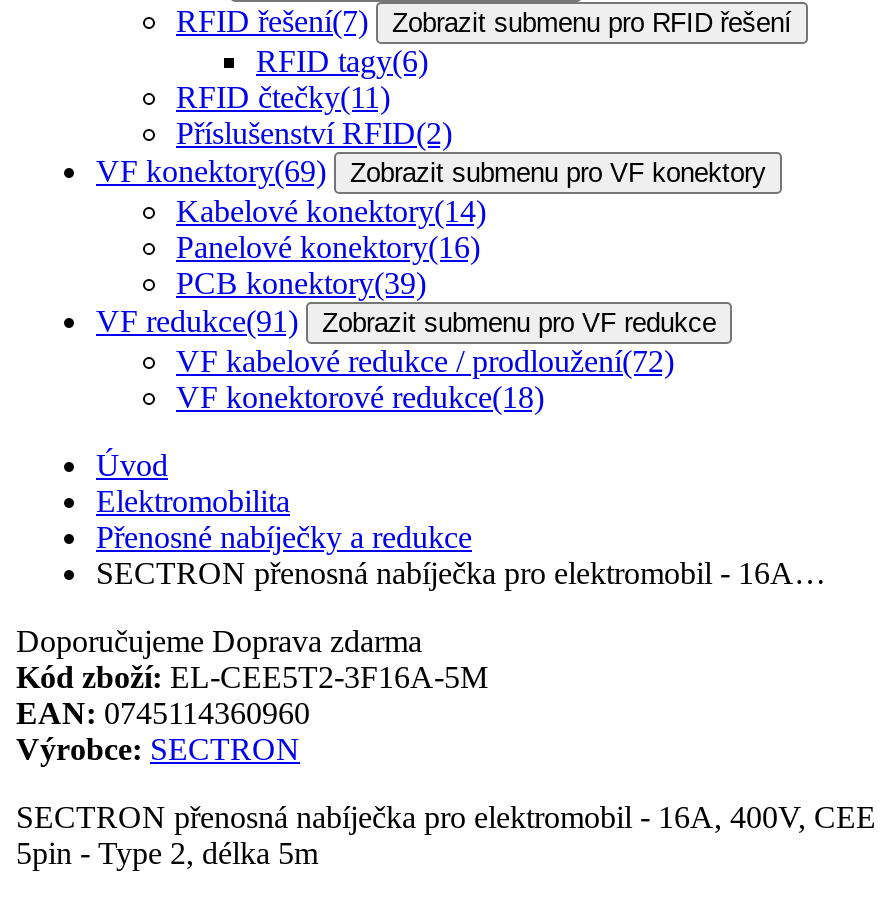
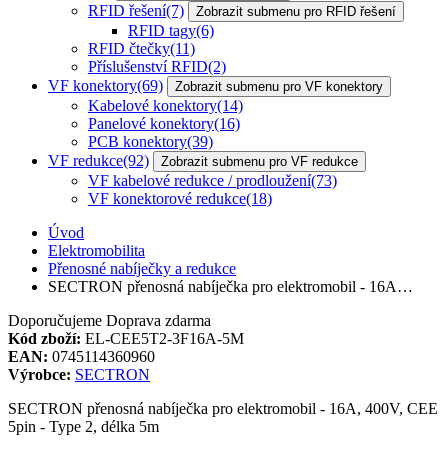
[96,304,716,338] VF redukce(91) Zobrazit submenu pro VF redukce -> [48,152,358,169] VF redukce(92) Zobrazit submenu pro VF redukce
[176,344,674,378] VF kabelové redukce / prodloužení(72) -> [88,172,337,189] VF kabelové redukce / prodloužení(73)

